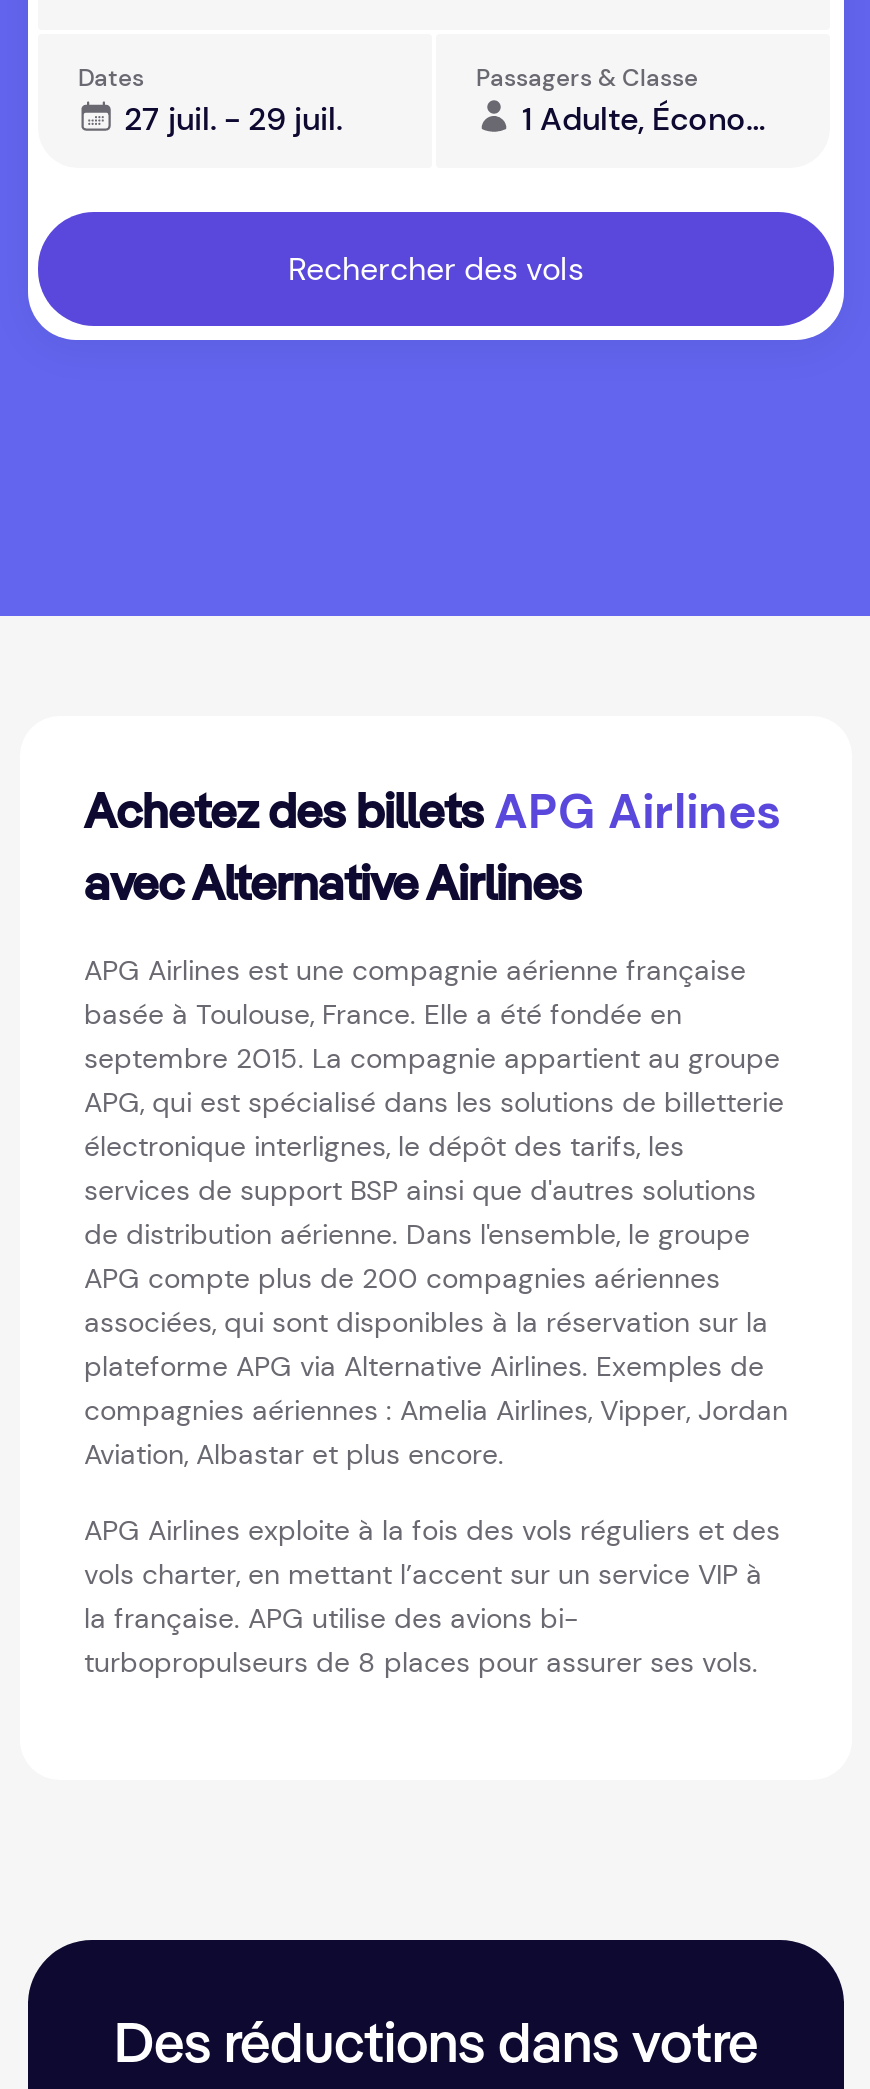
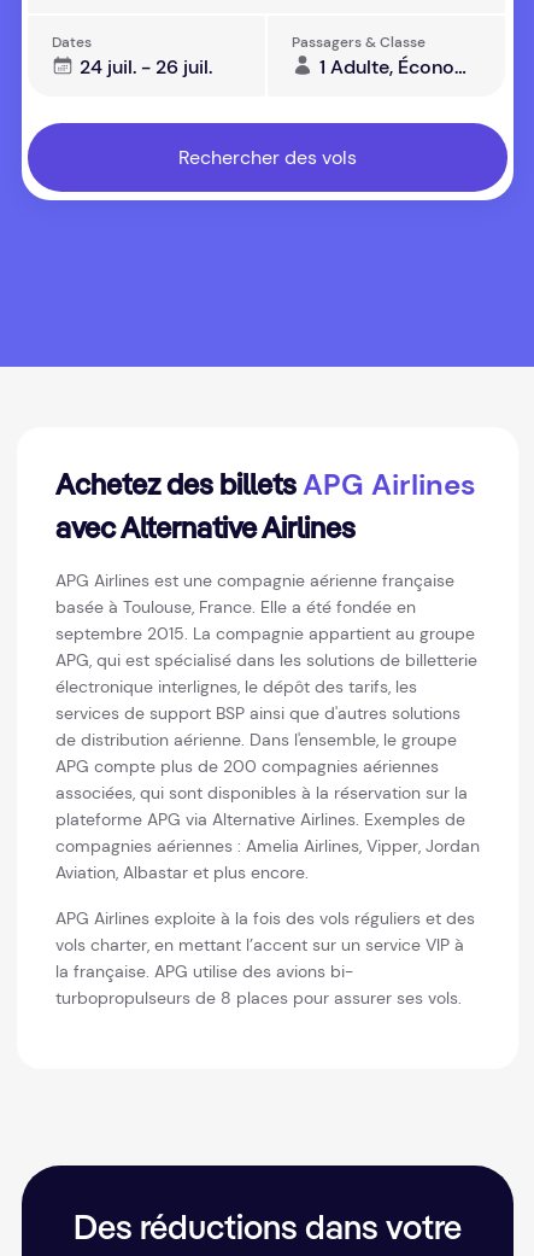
[124,98,342,140] 27 juil. - 29 juil. -> [80,54,212,80] 24 juil. - 26 juil.

